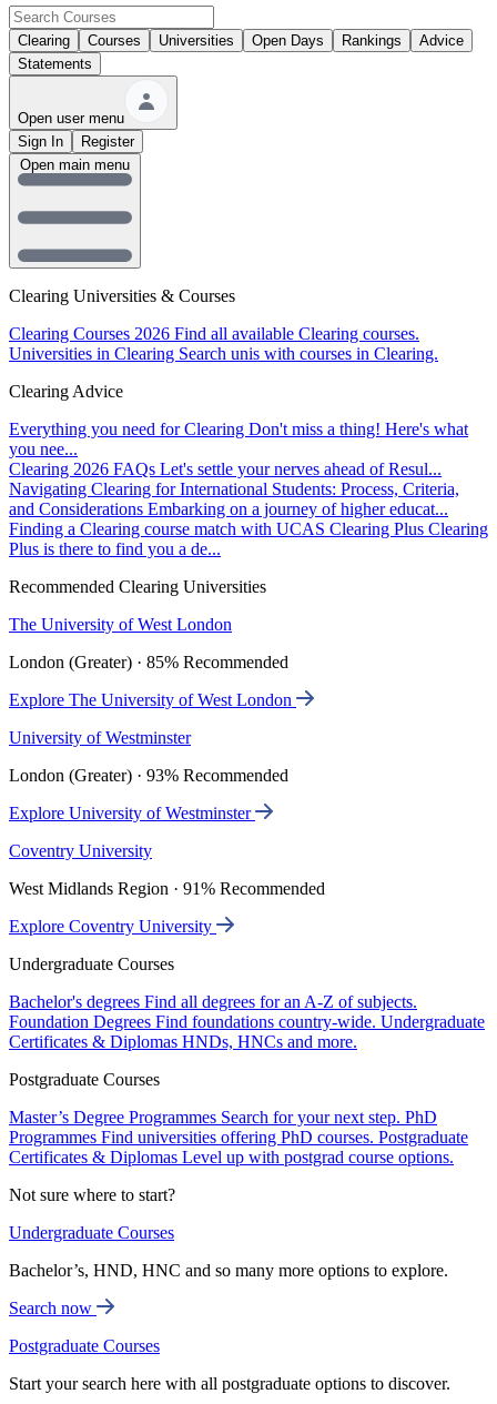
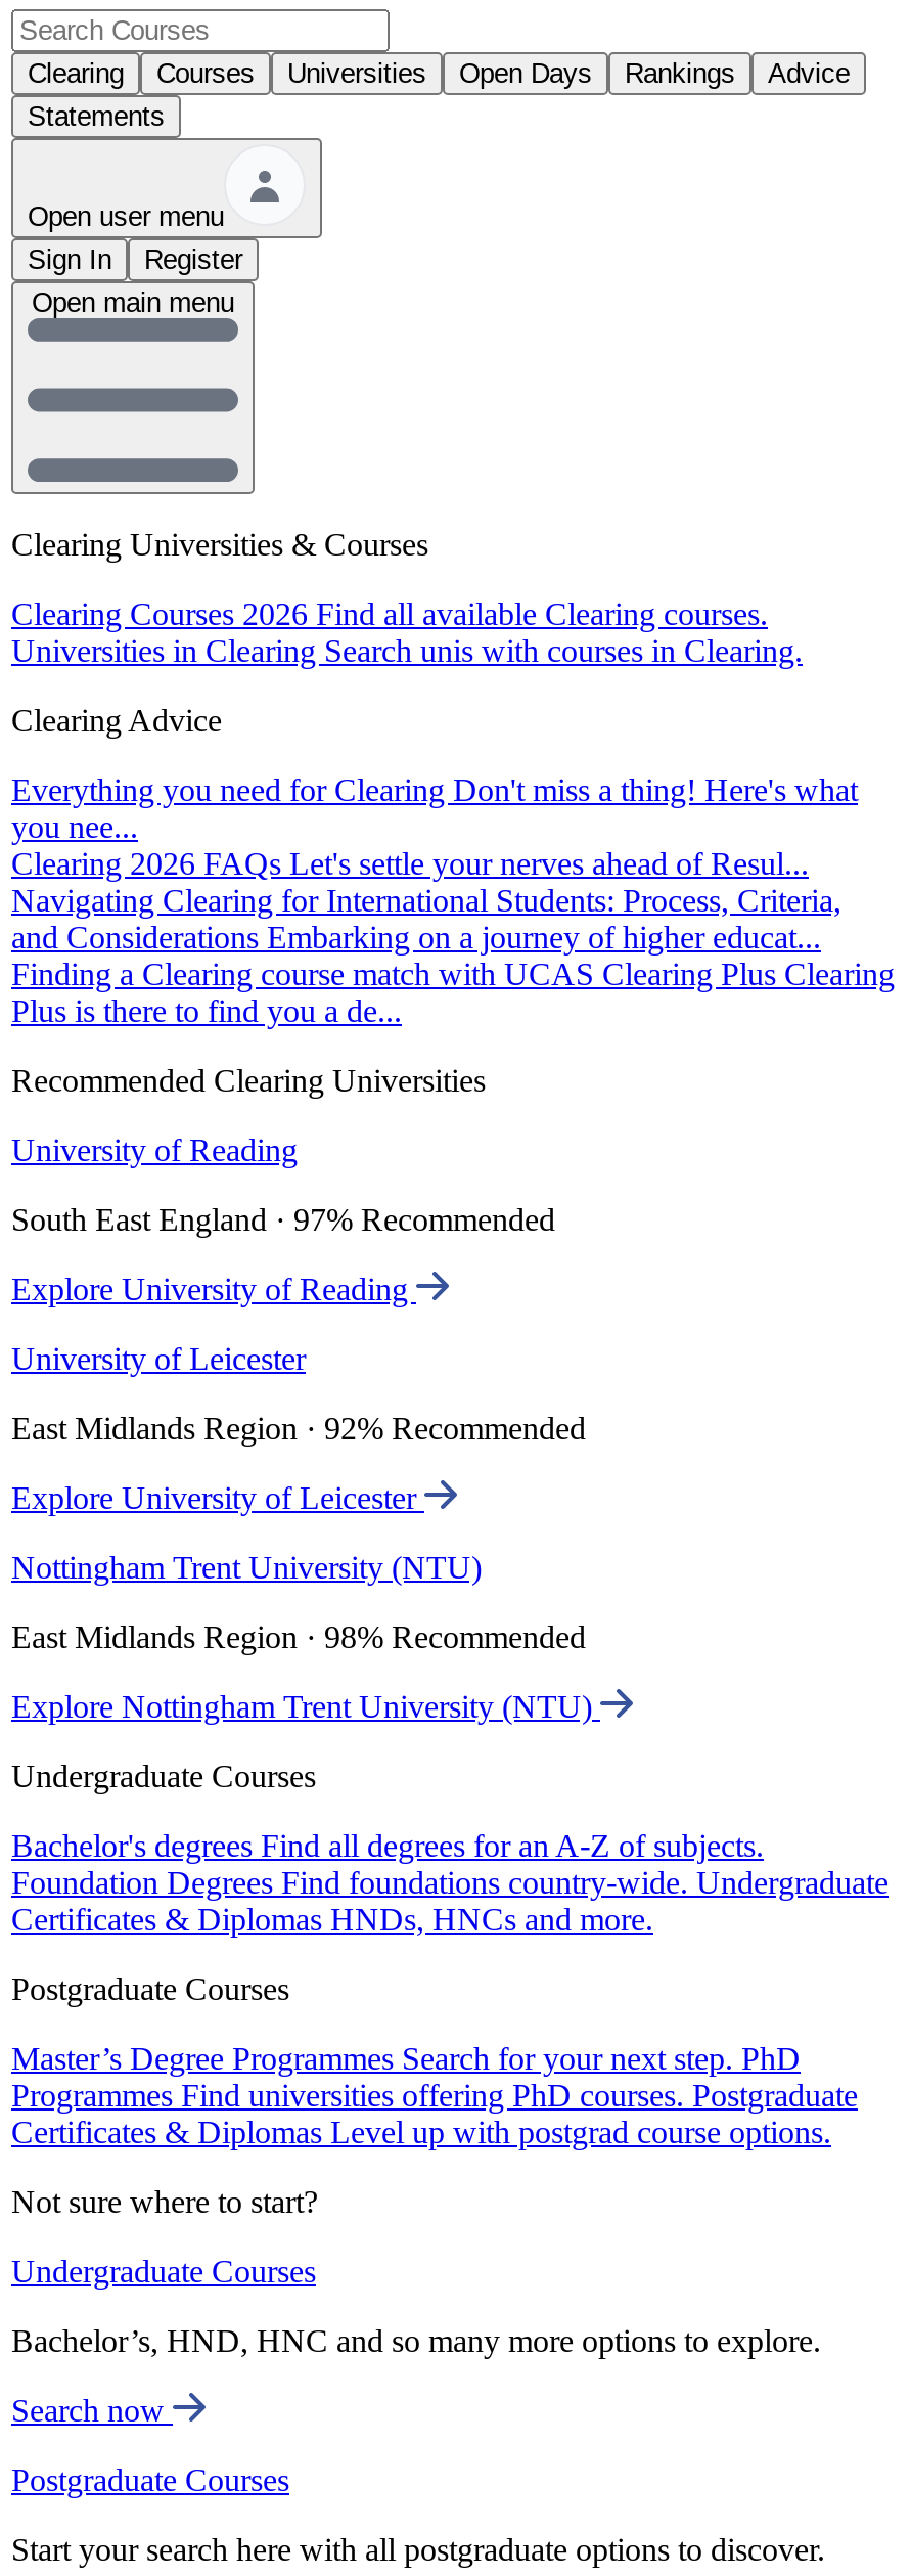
[9,615,232,634] The University of West London -> [11,1133,298,1167] University of Reading
[9,653,288,672] London (Greater) · 85% Recommended -> [11,1202,555,1237] South East England · 97% Recommended
[9,690,296,709] Explore The University of West London -> [11,1272,416,1307] Explore University of Reading
[9,728,191,747] University of Westminster -> [11,1341,306,1376] University of Leicester
[9,766,288,785] London (Greater) · 93% Recommended -> [11,1411,586,1446] East Midlands Region · 92% Recommended
[9,804,255,823] Explore University of Westminster -> [11,1481,424,1515] Explore University of Leicester
[9,841,152,860] Coventry University -> [11,1550,482,1585] Nottingham Trent University (NTU)
[9,879,325,898] West Midlands Region · 91% Recommended -> [11,1620,586,1654] East Midlands Region · 98% Recommended
[9,917,216,936] Explore Coventry University -> [11,1689,600,1724] Explore Nottingham Trent University (NTU)

